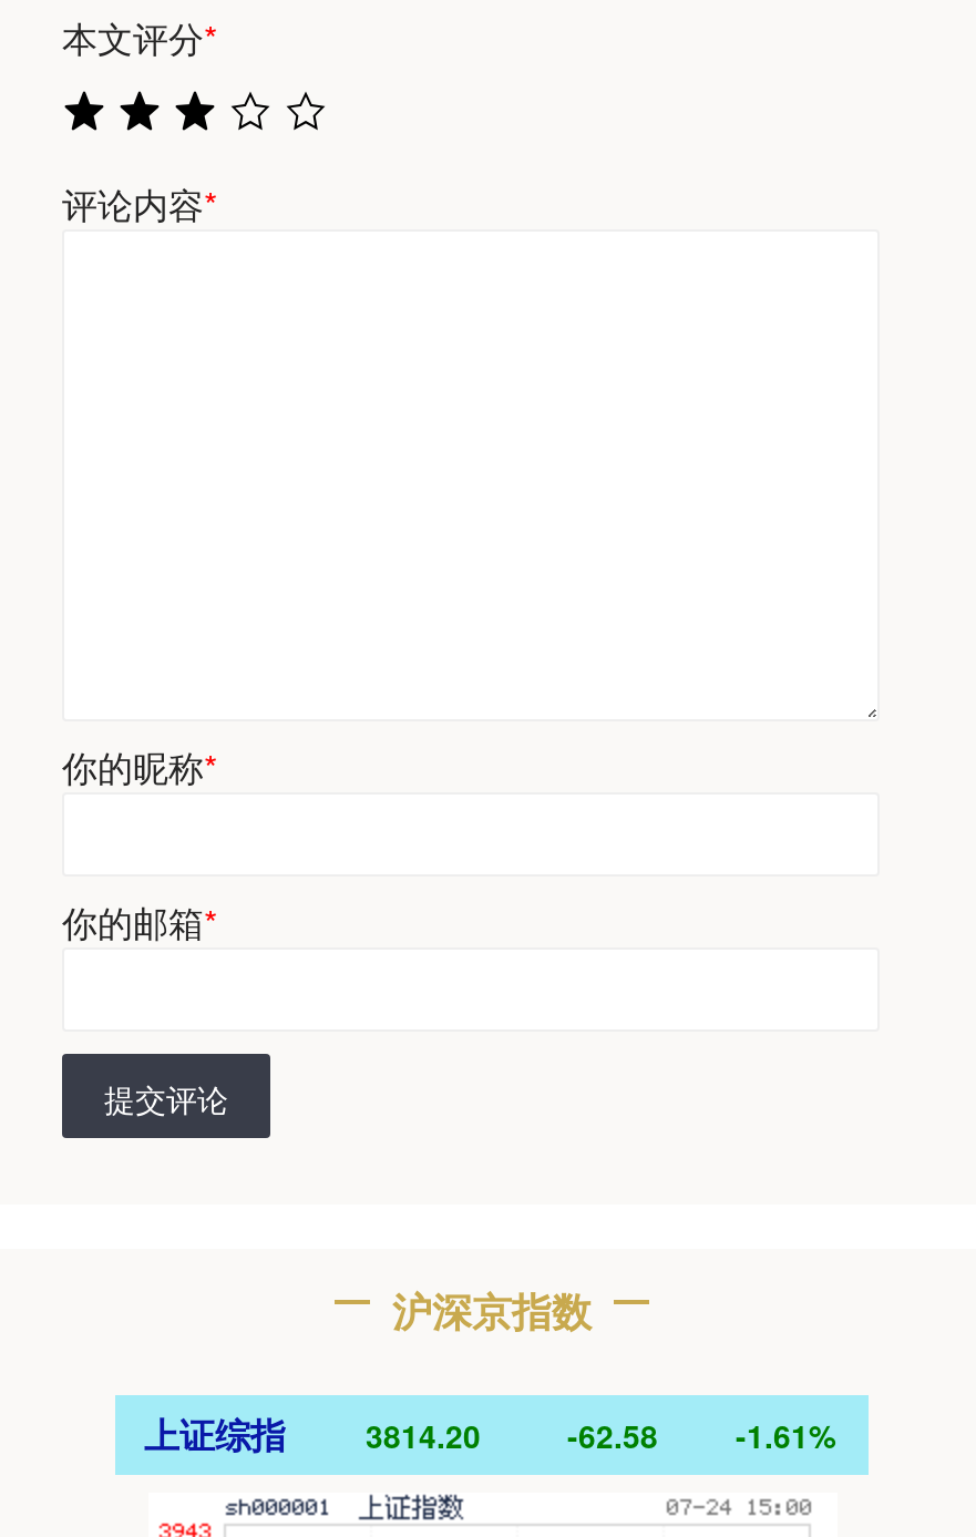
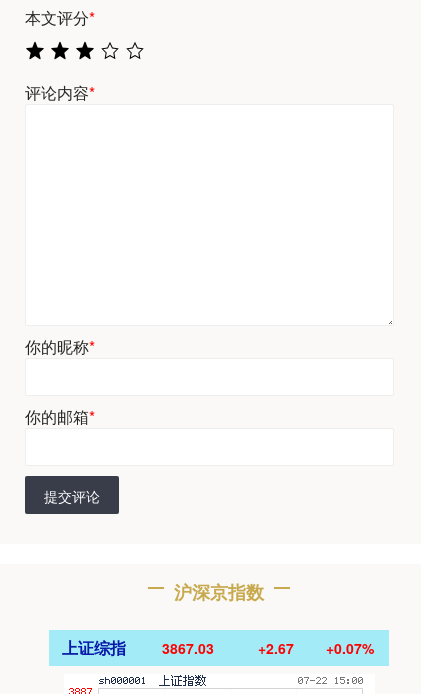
[366,1414,481,1458] 3814.20 -> [162,638,214,658] 3867.03
[567,1414,658,1458] -62.58 -> [258,638,294,658] +2.67
[736,1414,835,1458] -1.61% -> [326,638,374,658] +0.07%

